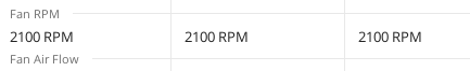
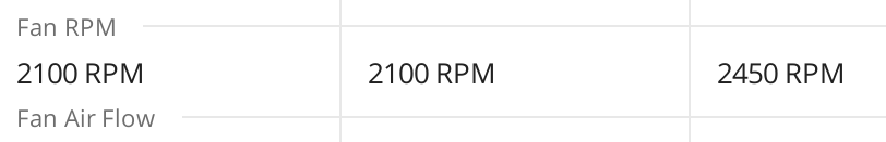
[358,27,422,47] 2100 RPM -> [717,54,846,93] 2450 RPM

